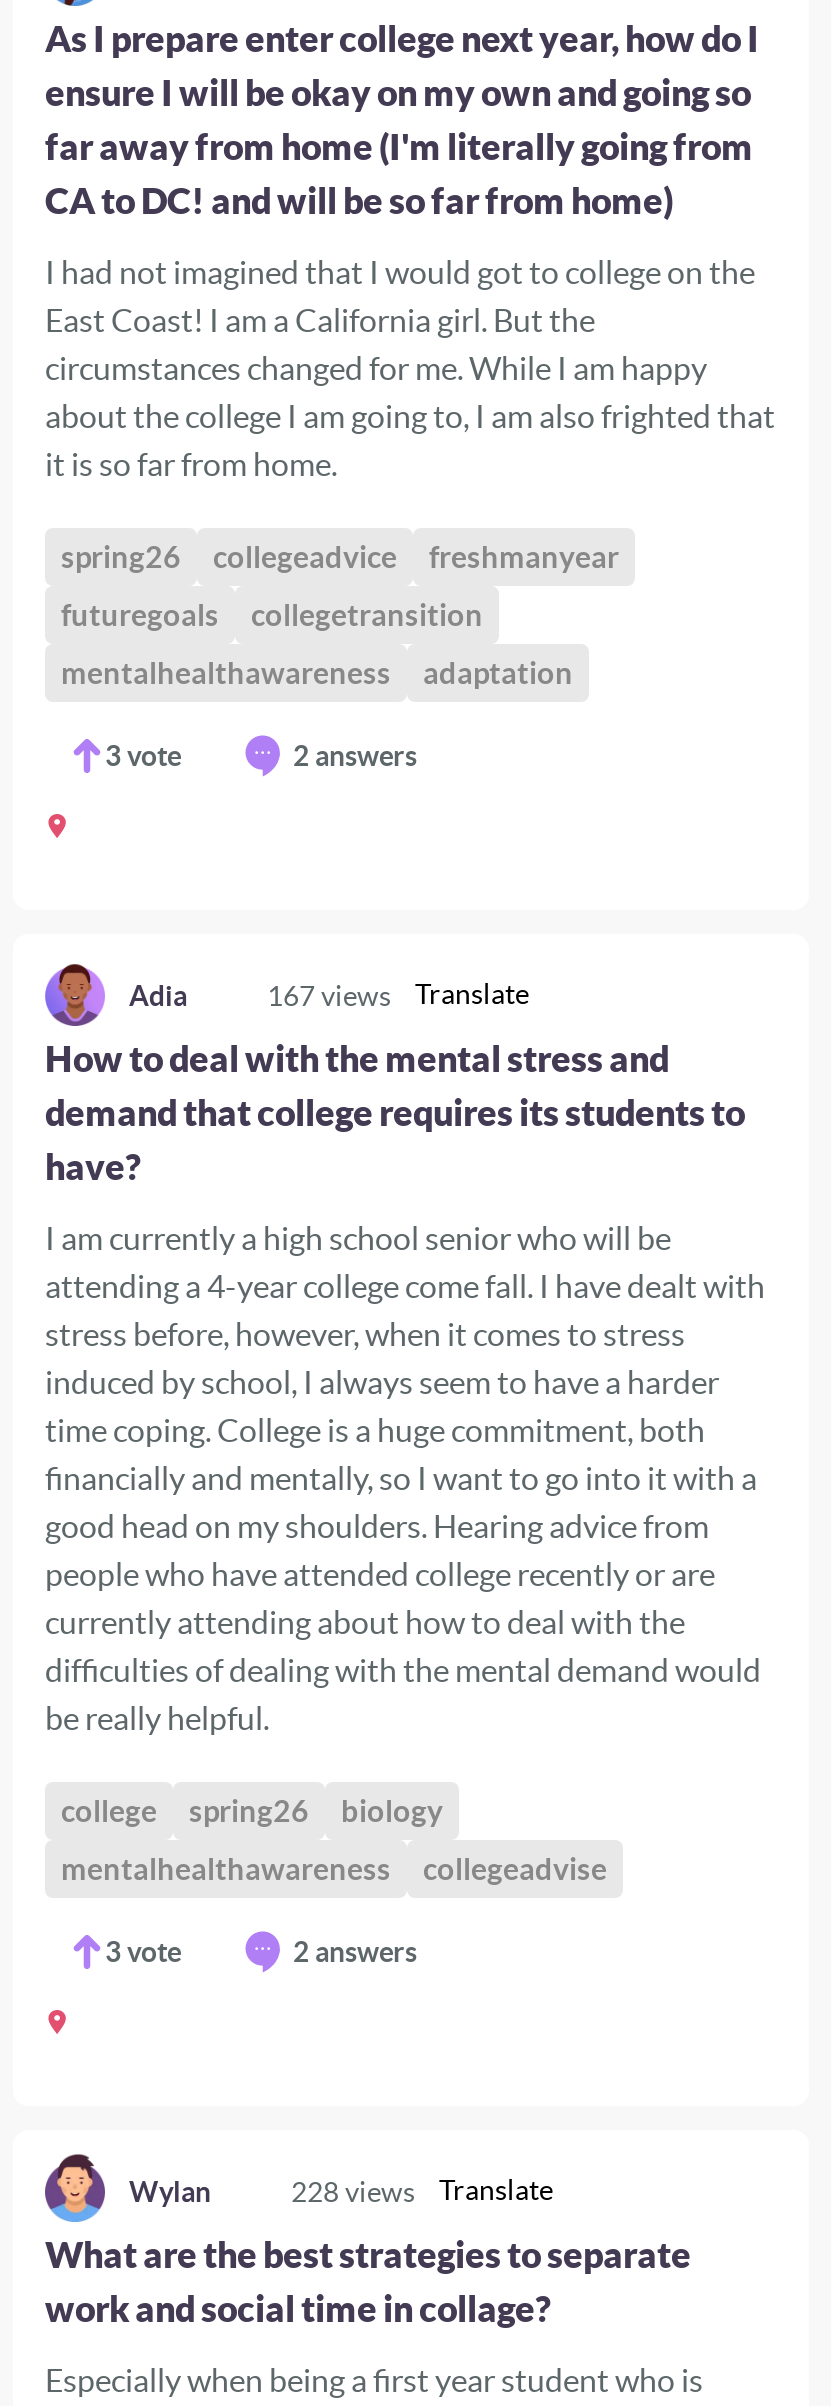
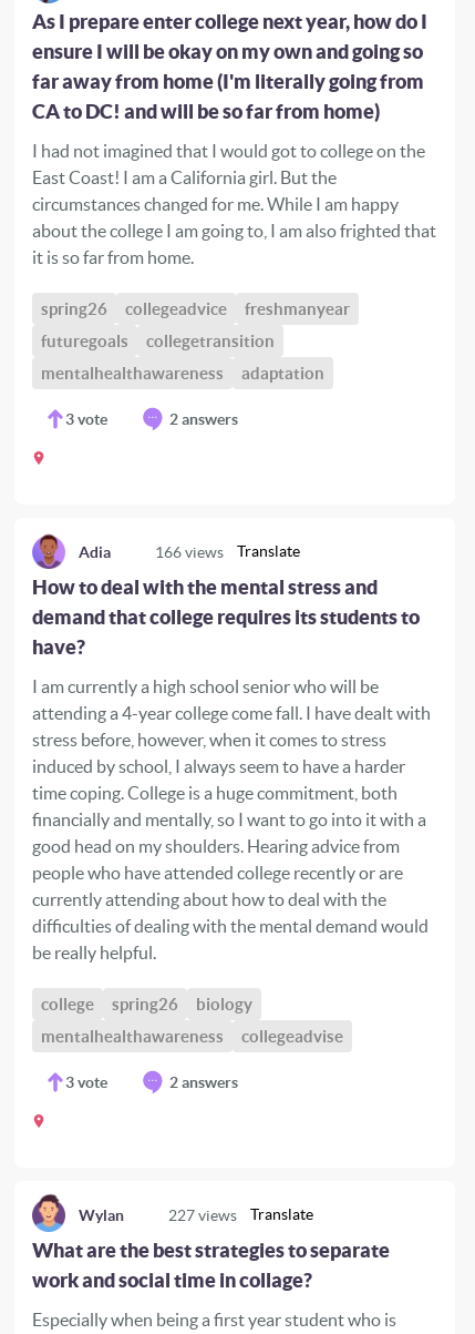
[267,979,529,1011] 167 views Translate -> [155,543,300,561] 166 views Translate
[291,2175,553,2207] 228 views Translate -> [168,1206,313,1224] 227 views Translate

